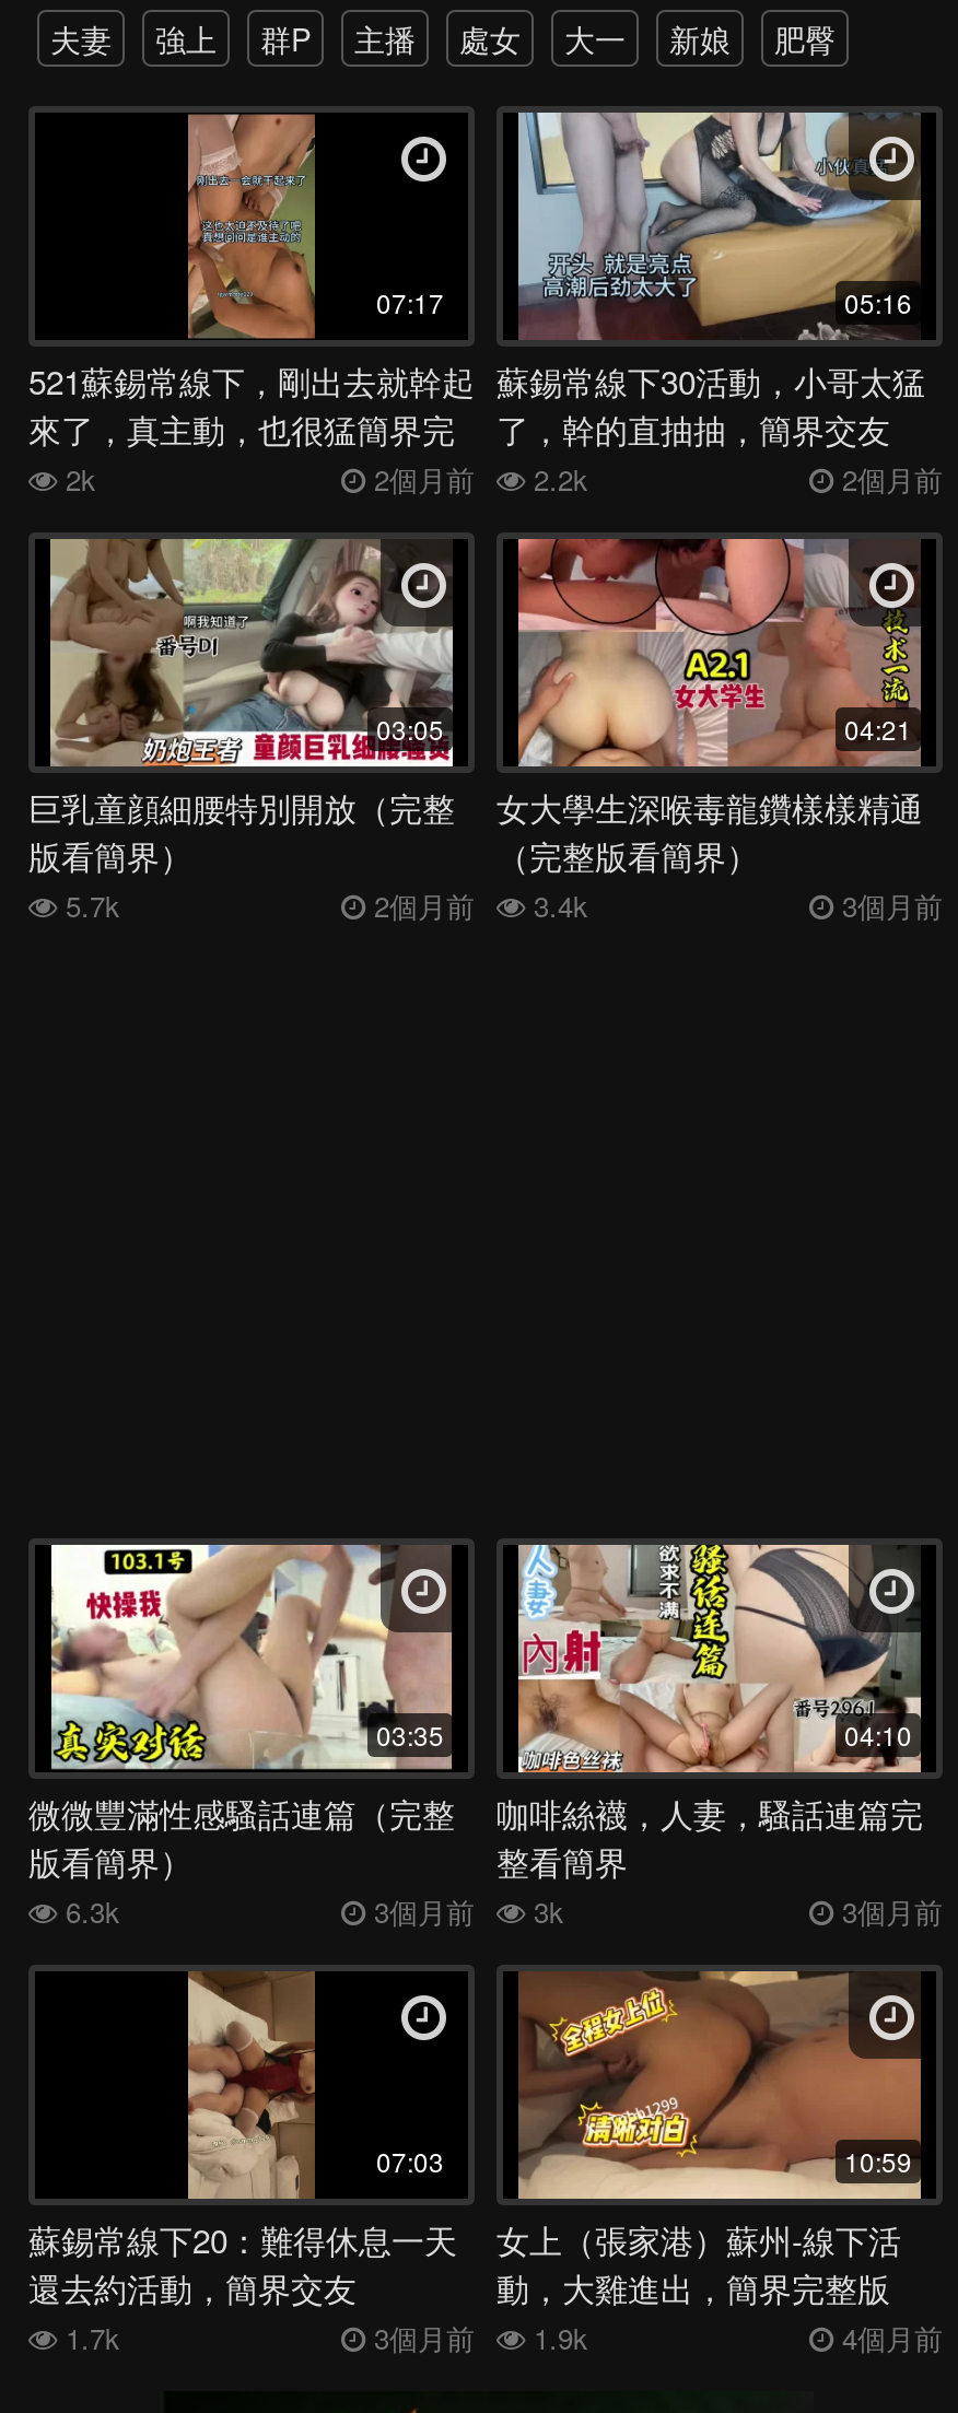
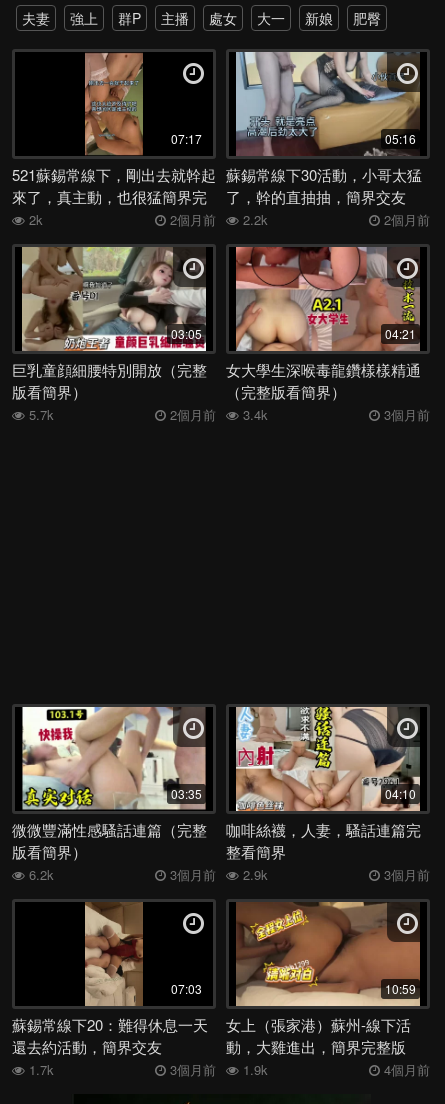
[57,1891,120,1933] 6.3k -> [25,865,54,884] 6.2k
[374,1891,564,1933] 3個月前 3k -> [170,865,268,884] 3個月前 2.9k

